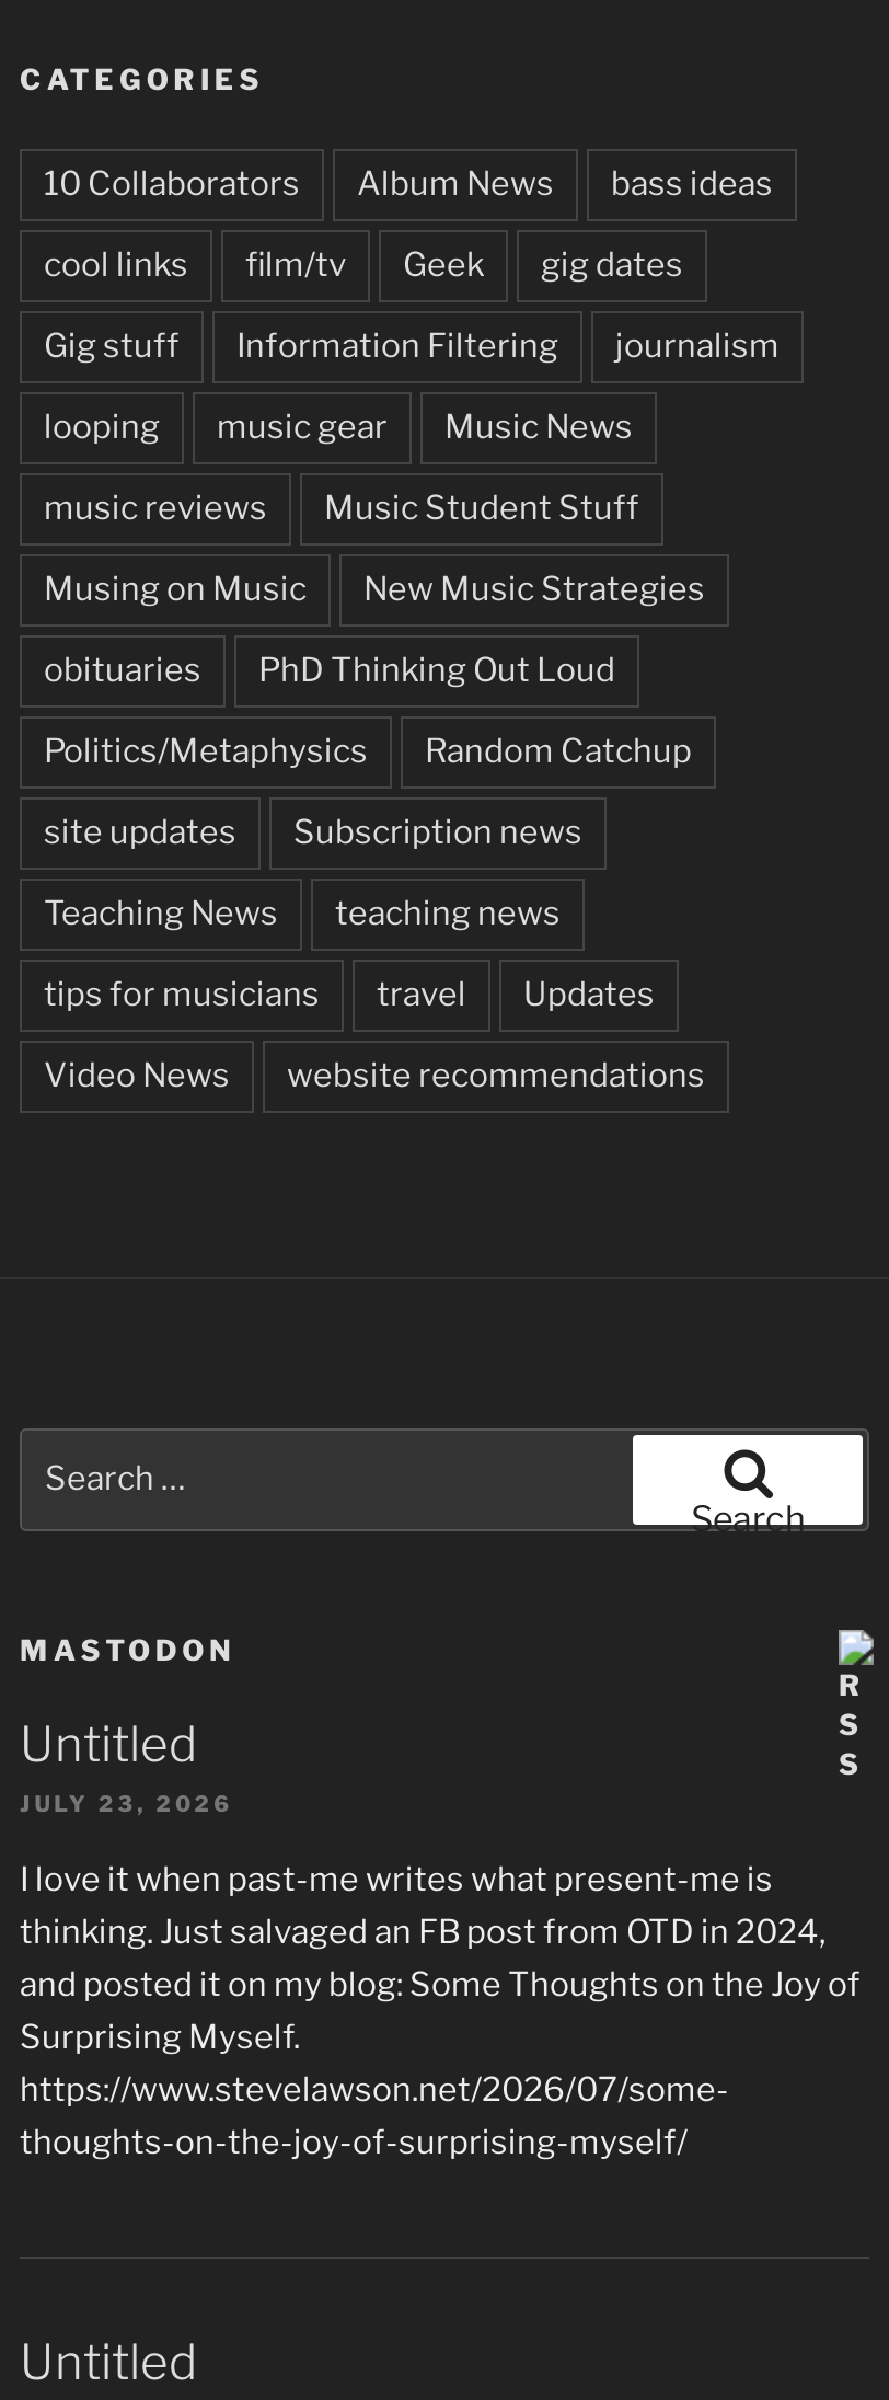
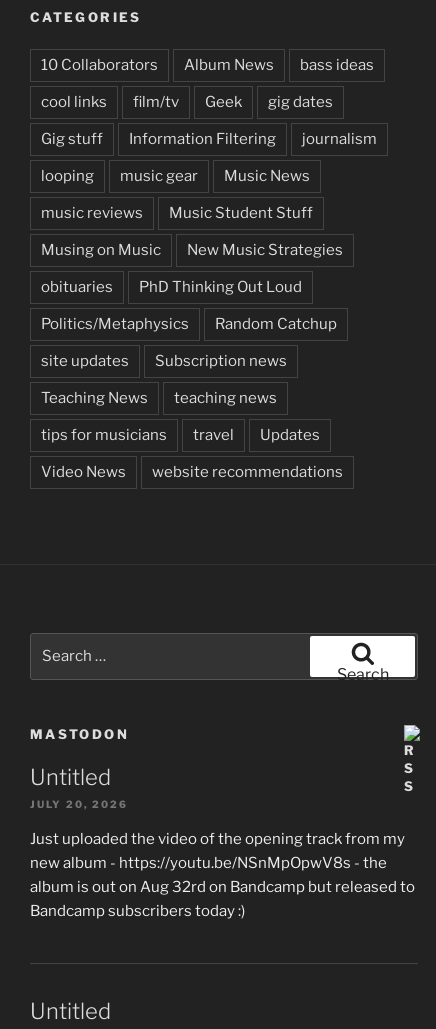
[20,1790,233,1817] JULY 23, 2026 -> [30,798,127,810] JULY 20, 2026
[20,1860,861,2163] I love it when past-me writes what present-me is | thinking. Just salvaged an FB post from OTD in 2024, | and posted it on my blog: Some Thoughts on the Joy of | Surprising Myself. | https://www.stevelawson.net/2026/07/some- | thoughts-on-the-joy-of-surprising-myself/ -> [30,830,415,920] Just uploaded the video of the opening track from my | new album - https://youtu.be/NSnMpOpwV8s - the | album is out on Aug 32rd on Bandcamp but released to | Bandcamp subscribers today :)

